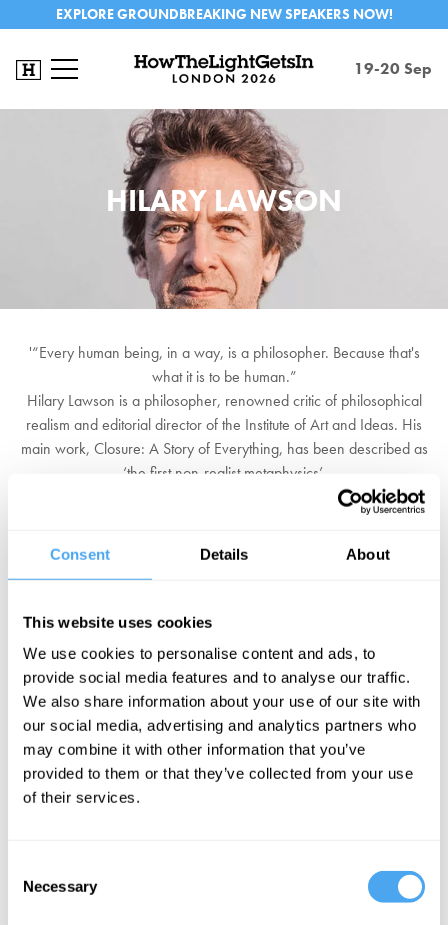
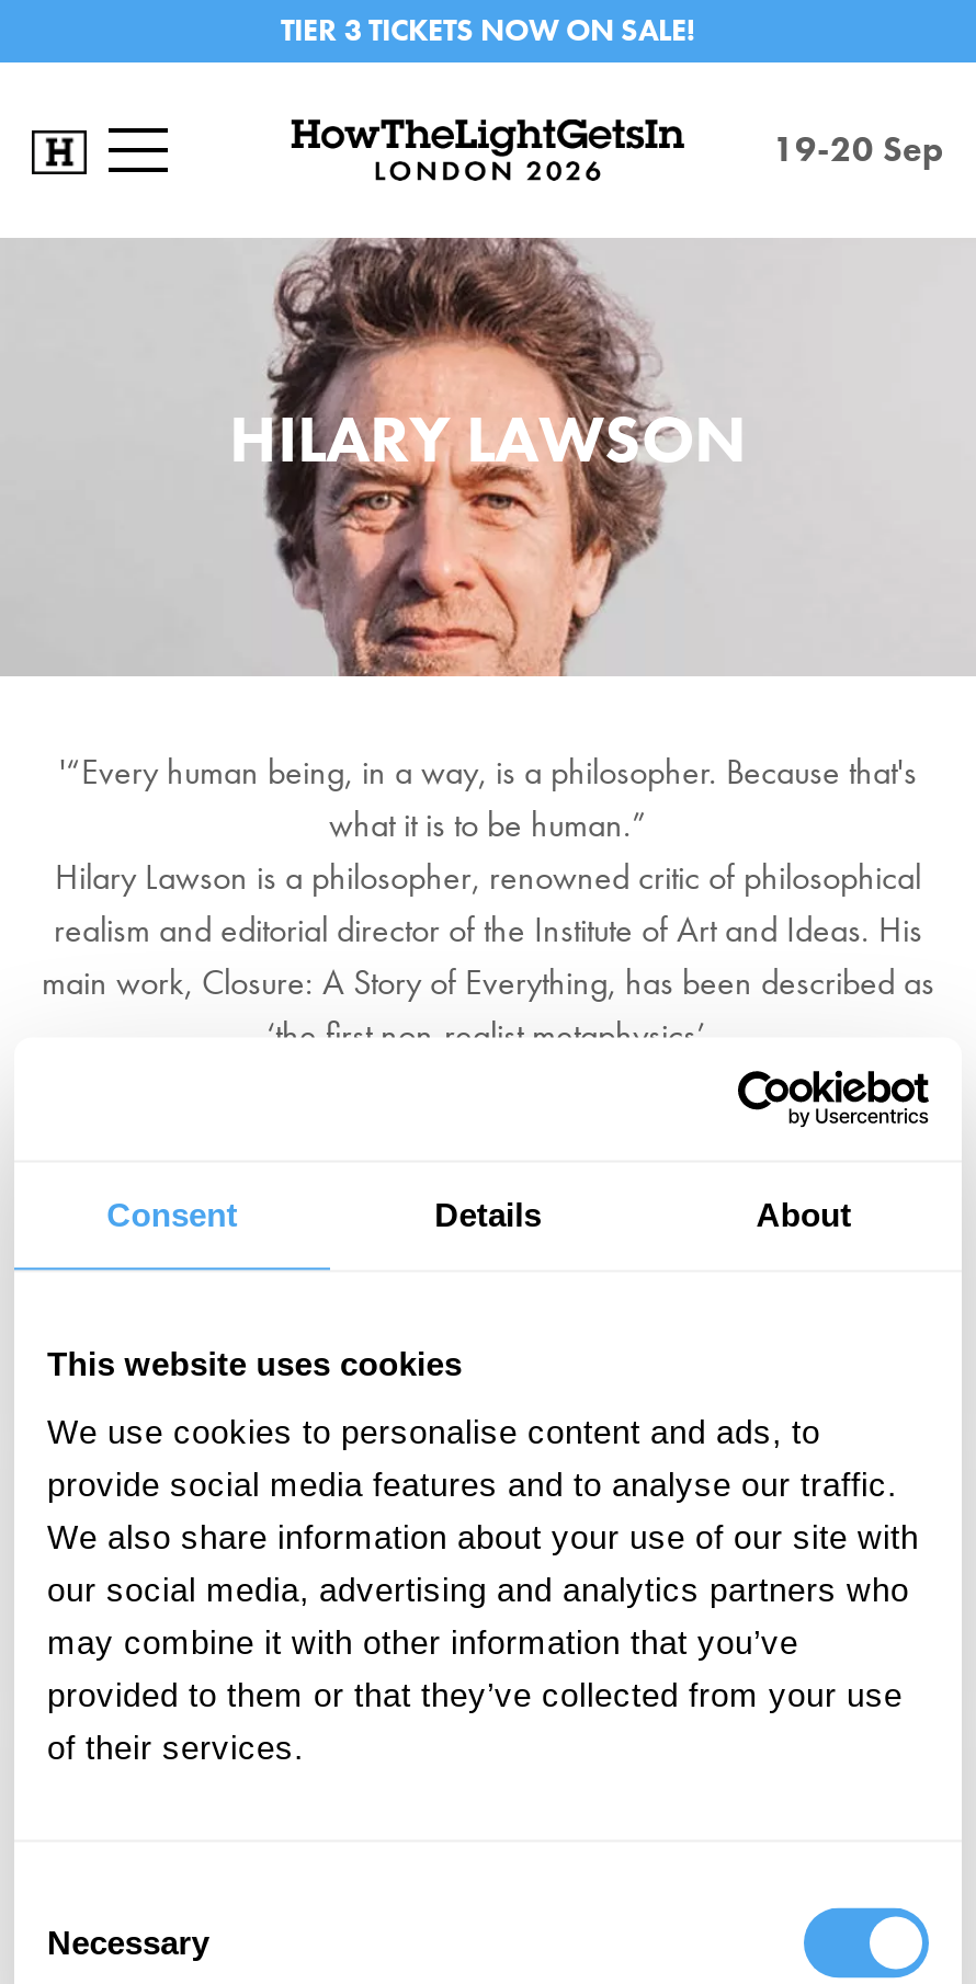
[55,5,392,23] EXPLORE GROUNDBREAKING NEW SPEAKERS NOW! -> [281,10,695,49] TIER 3 TICKETS NOW ON SALE!

